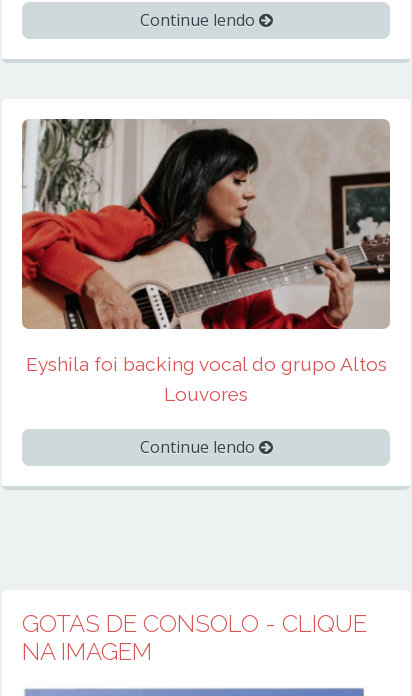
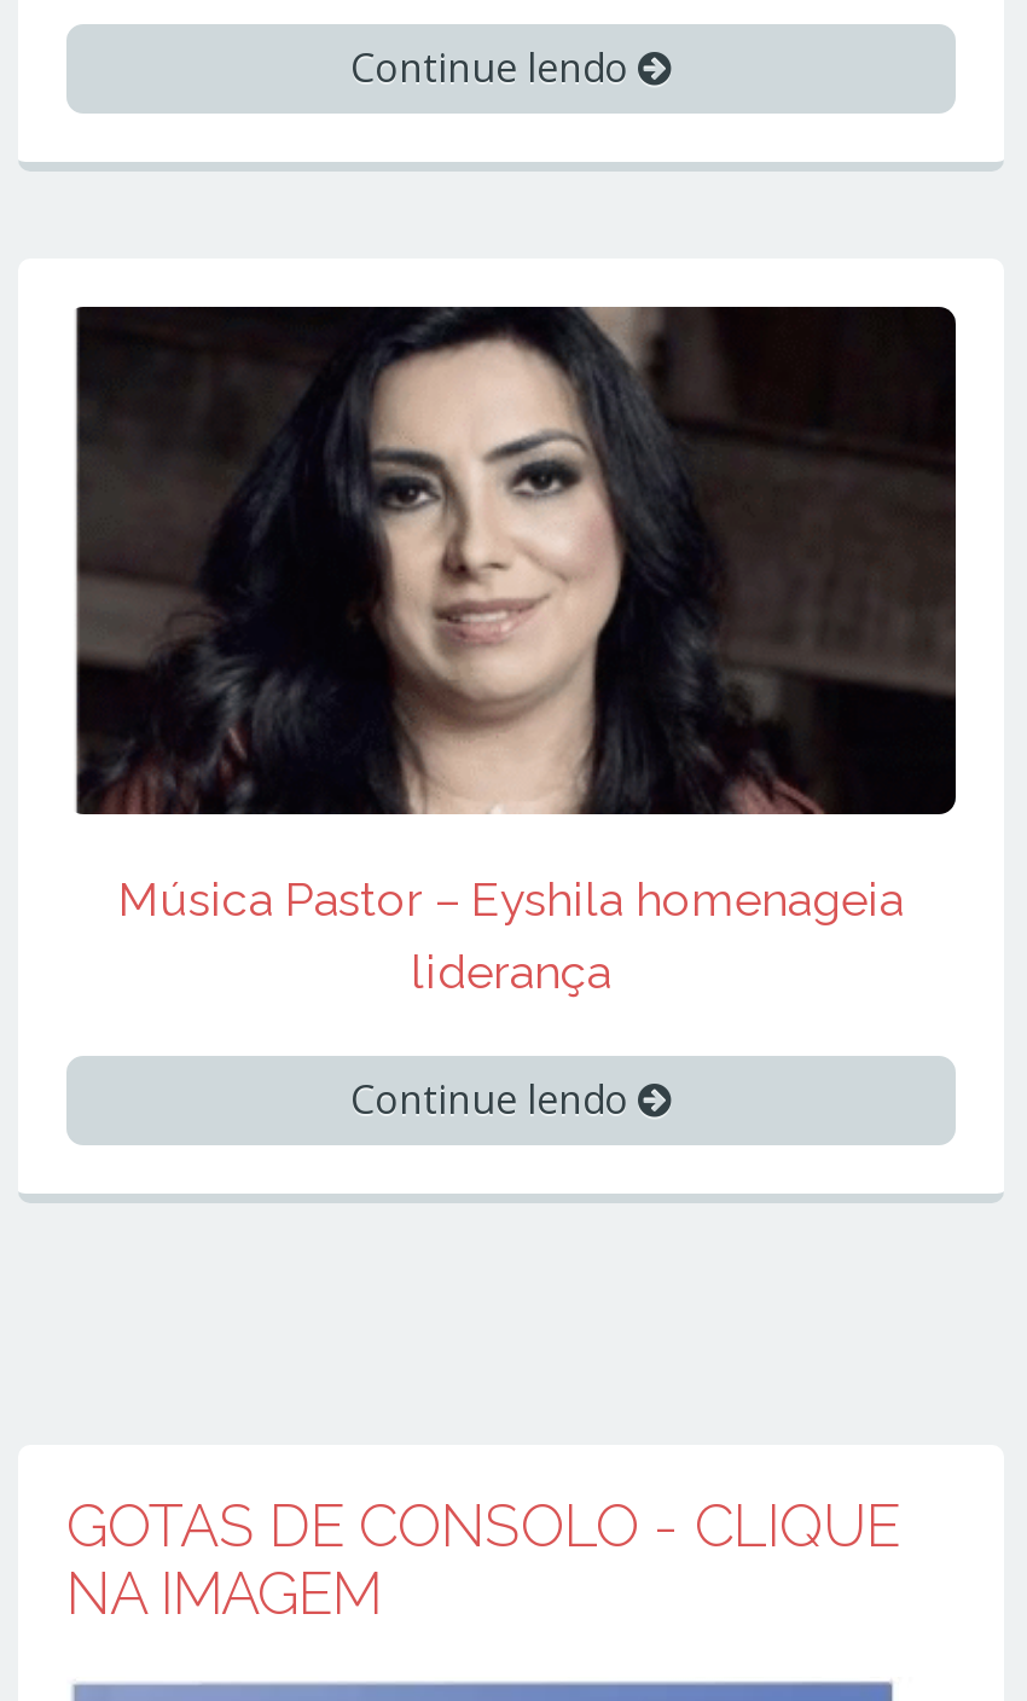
[21,118,390,405] [image] | Eyshila foi backing vocal do grupo Altos | Louvores -> [66,304,956,998] [image] | Música Pastor – Eyshila homenageia | liderança

